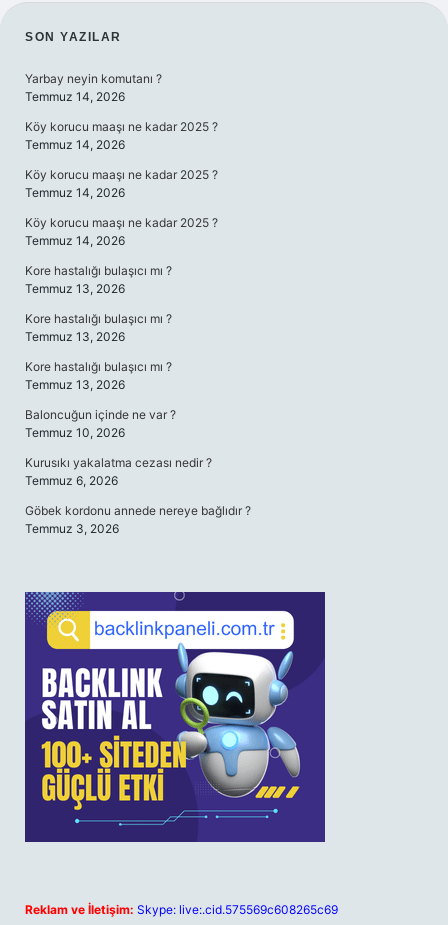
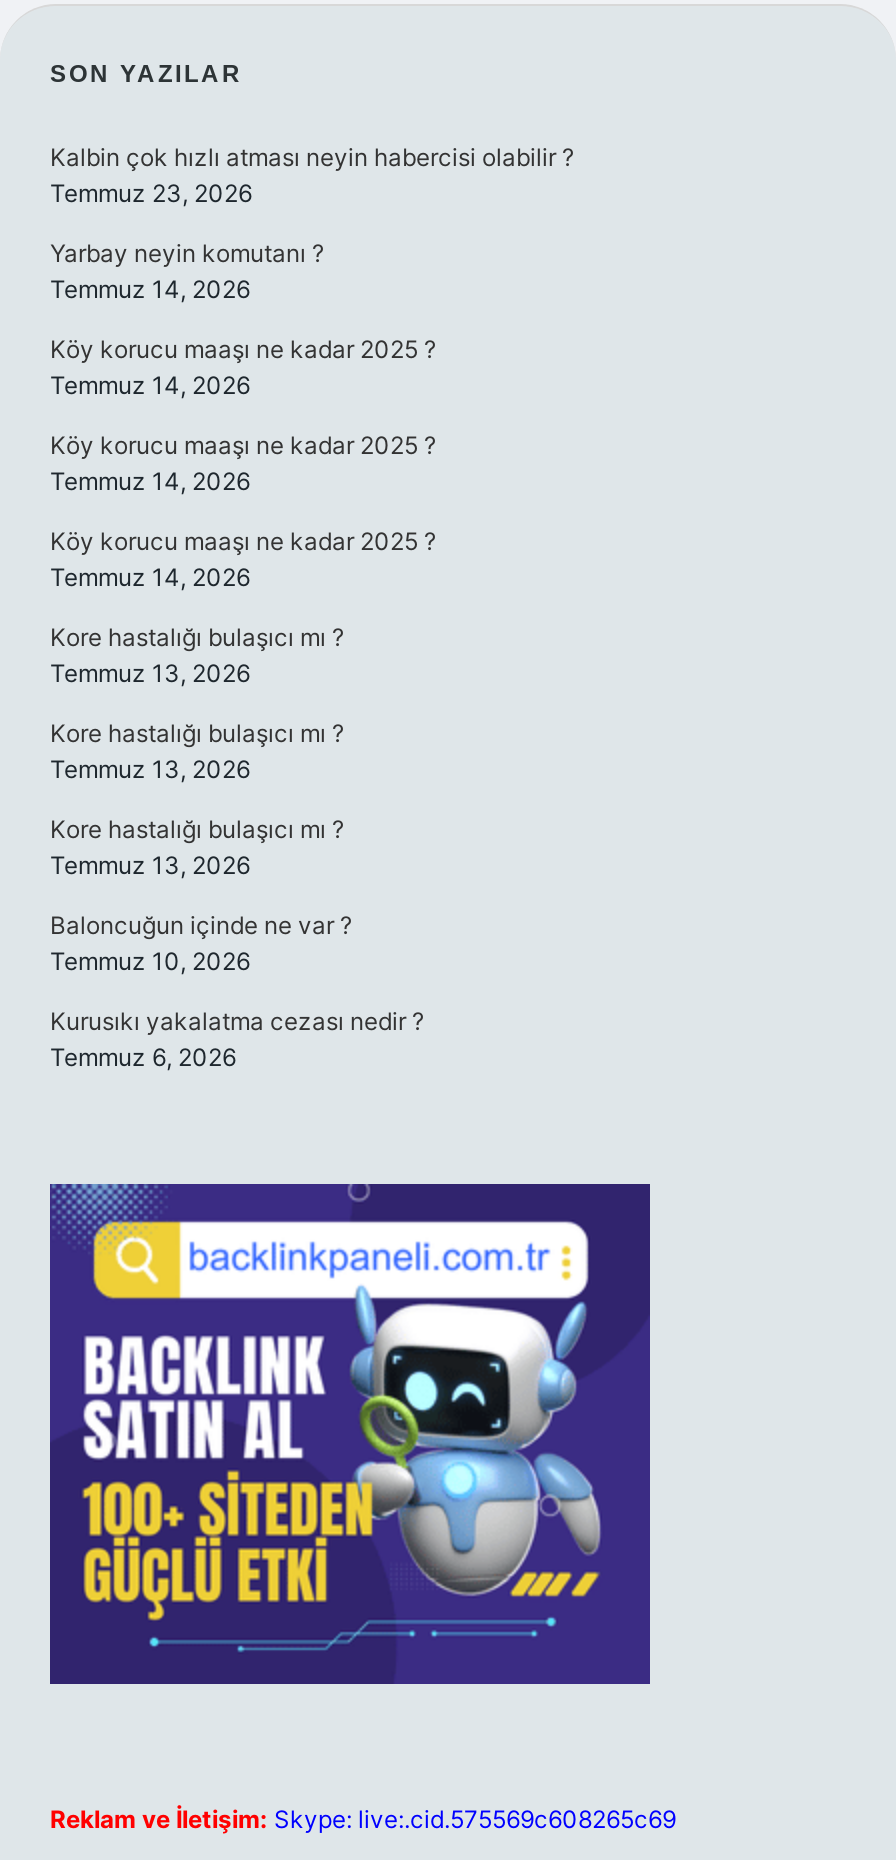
none -> [50,142,574,208] Kalbin çok hızlı atması neyin habercisi olabilir ? | Temmuz 23, 2026
moved [25,71,218,488] -> [50,238,436,1072]: Yarbay neyin komutanı ? | Temmuz 14, 2026 | Köy korucu maaşı ne kadar 2025 ? | ... | Kurusıkı yakalatma cezası nedir ? | Temmuz 6, 2026
[25,503,251,536] Göbek kordonu annede nereye bağlıdır ? | Temmuz 3, 2026 -> none

